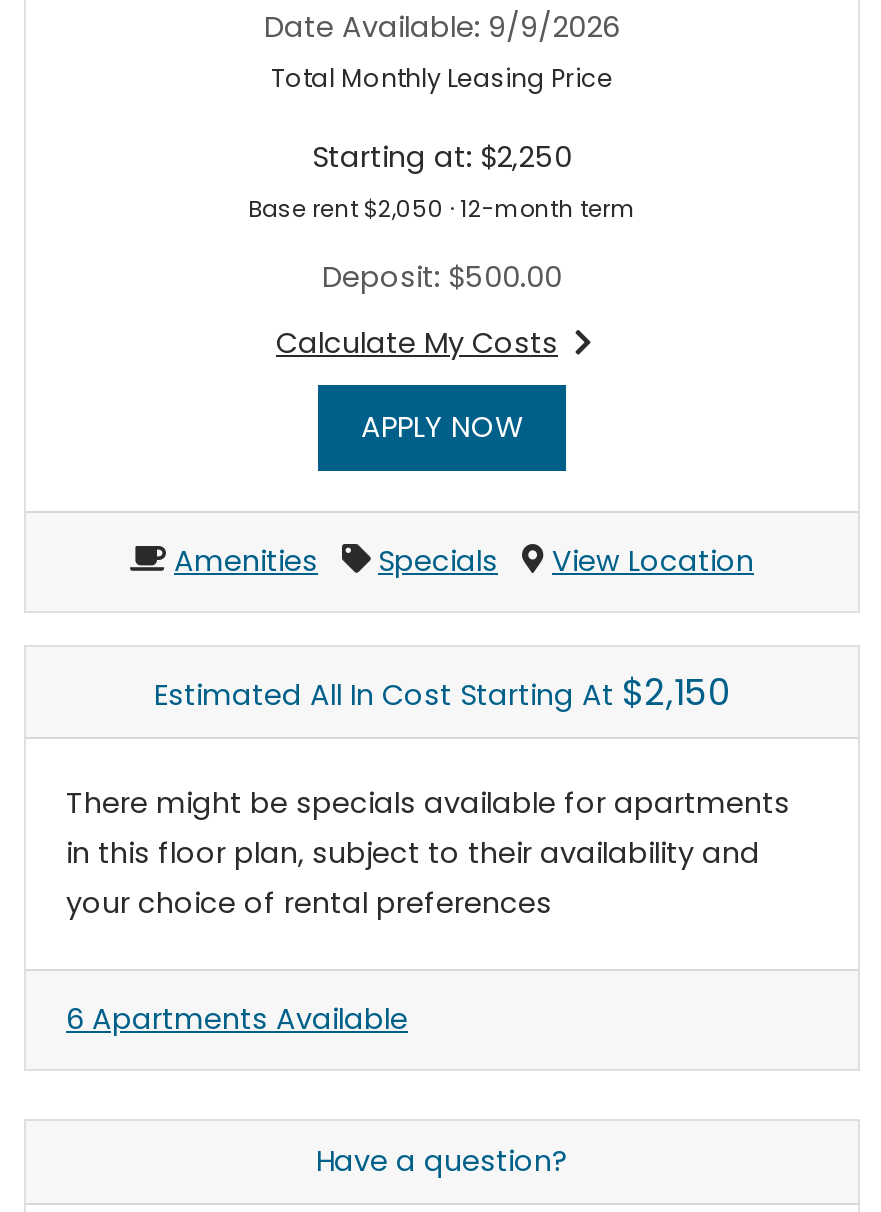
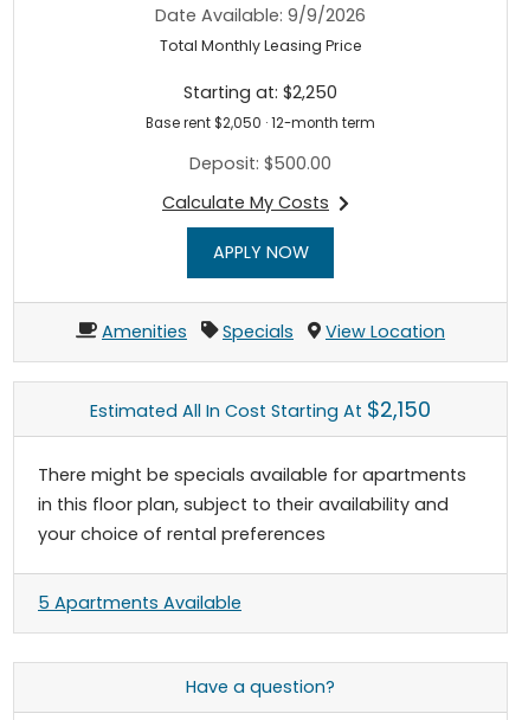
[66,999,408,1039] 6 Apartments Available -> [38,592,241,615] 5 Apartments Available

